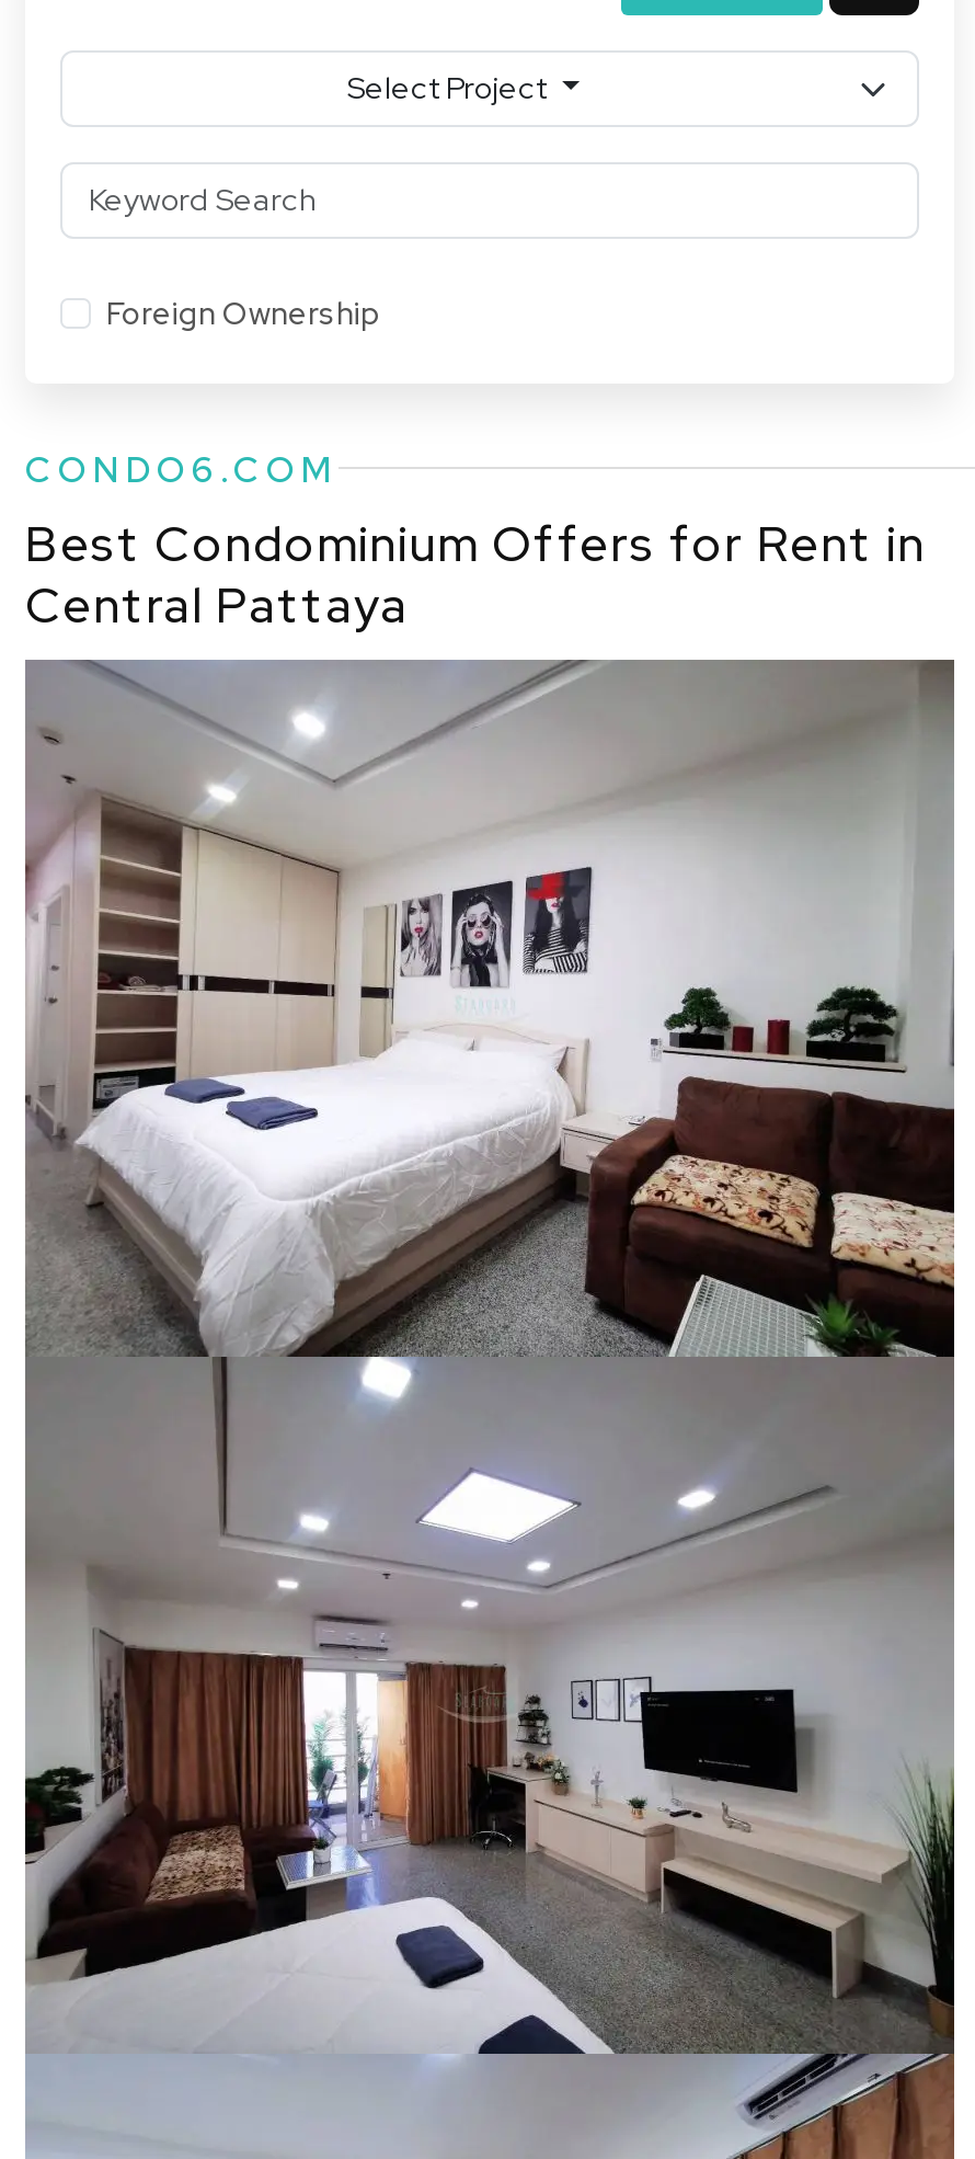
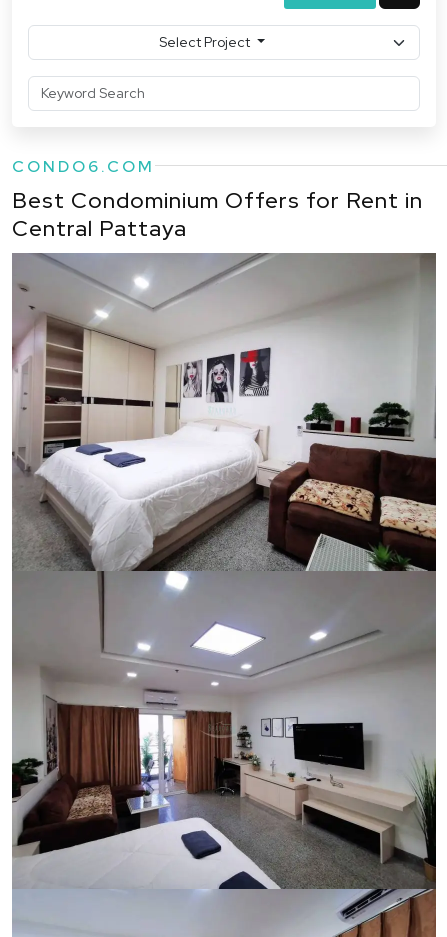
[106,293,380,333] Foreign Ownership -> none

